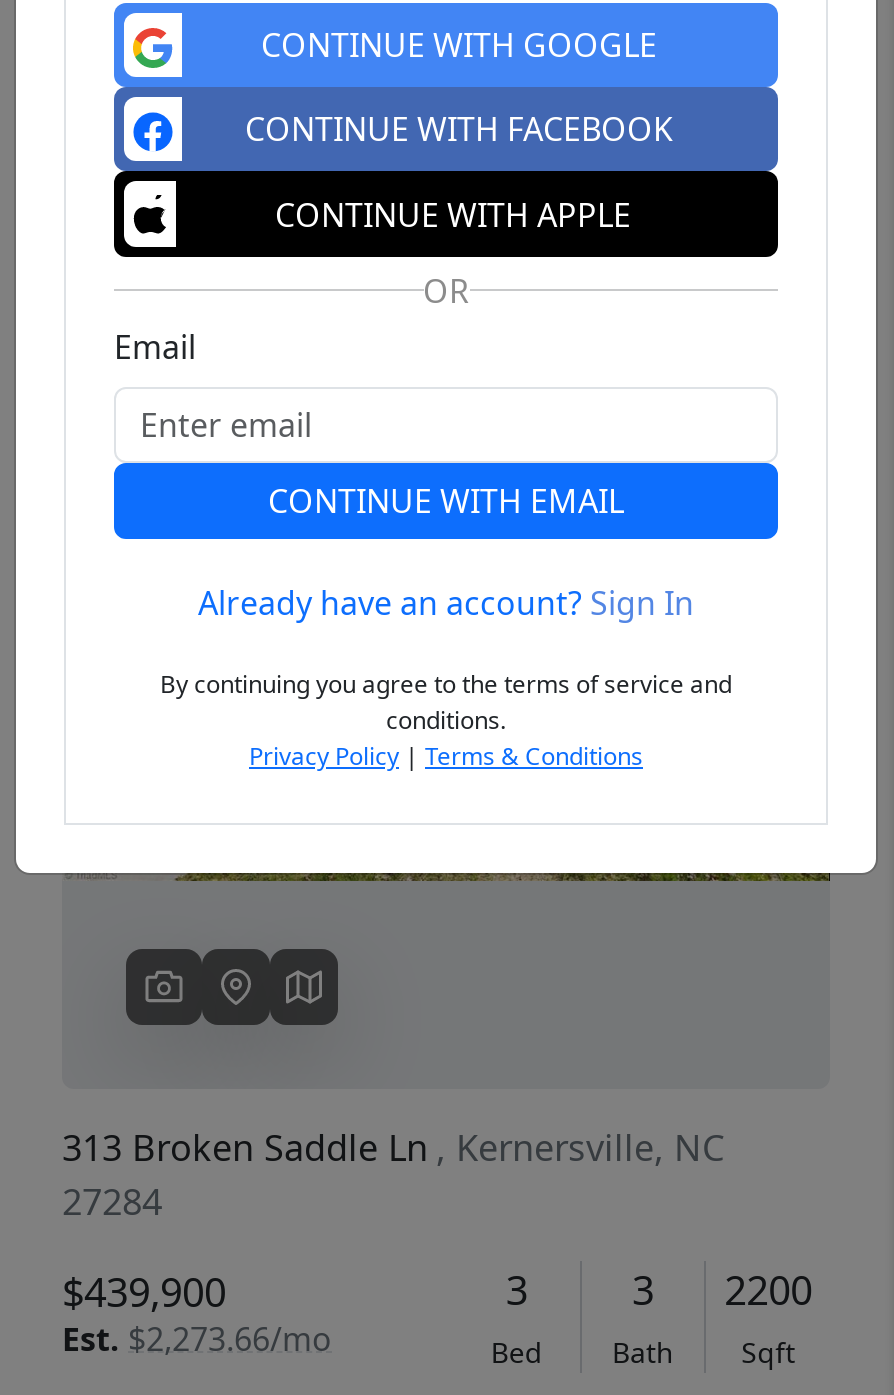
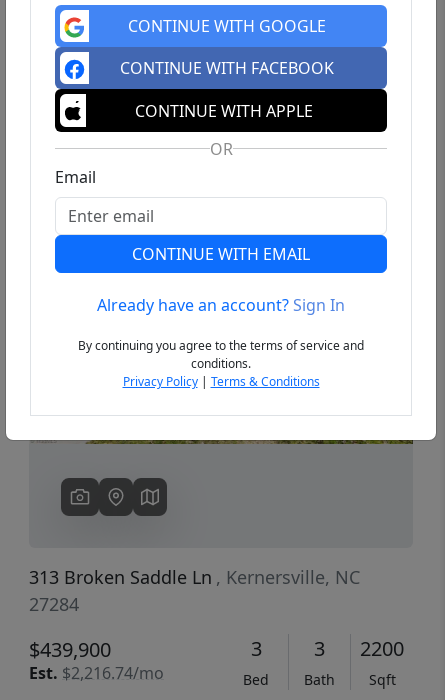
[62,1316,332,1360] Est. $2,273.66/mo -> [29,662,164,684] Est. $2,216.74/mo

